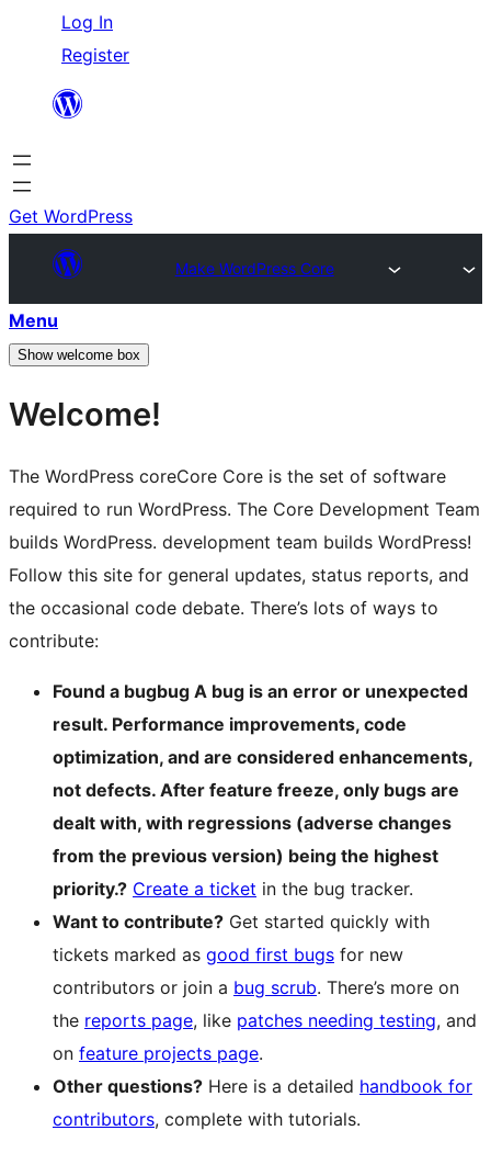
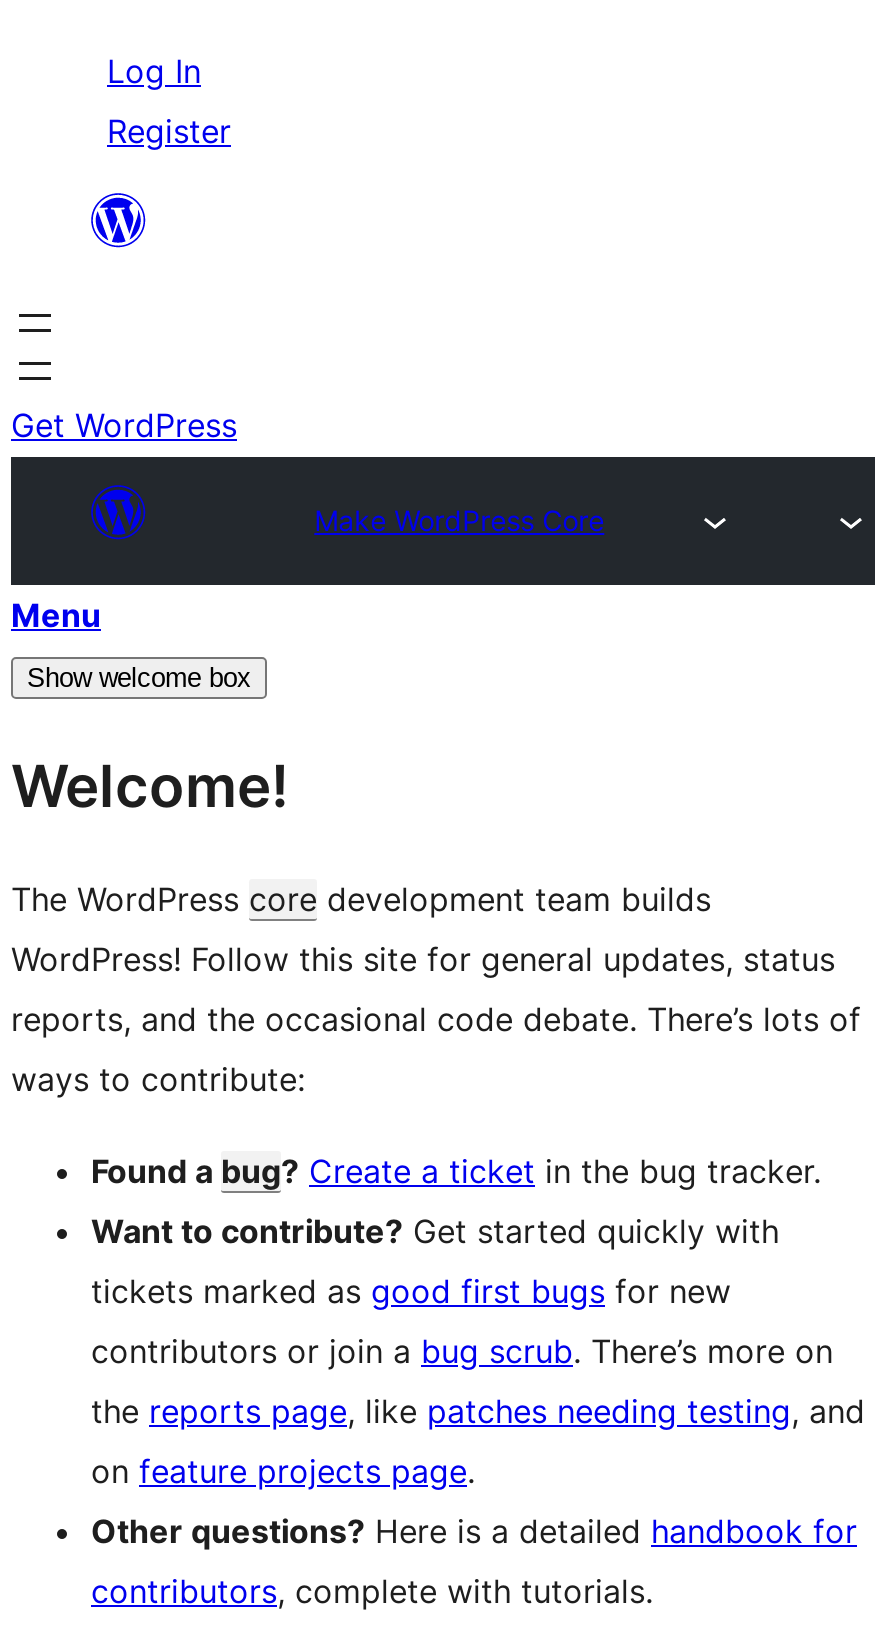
[9,465,480,900] The WordPress coreCore Core is the set of software | required to run WordPress. The Core Development Team | builds WordPress. development team builds WordPress! | Follow this site for general updates, status reports, and | the occasional code debate. There’s lots of ways to | contribute: | Found a bugbug A bug is an error or unexpected | result. Performance improvements, code | optimization, and are considered enhancements, | not defects. After feature freeze, only bugs are | dealt with, with regressions (adverse changes | from the previous version) being the highest | priority.? Create a ticket in the bug tracker. -> [11,879,861,1191] The WordPress core development team builds | WordPress! Follow this site for general updates, status | reports, and the occasional code debate. There’s lots of | ways to contribute: | Found a bug? Create a ticket in the bug tracker.

